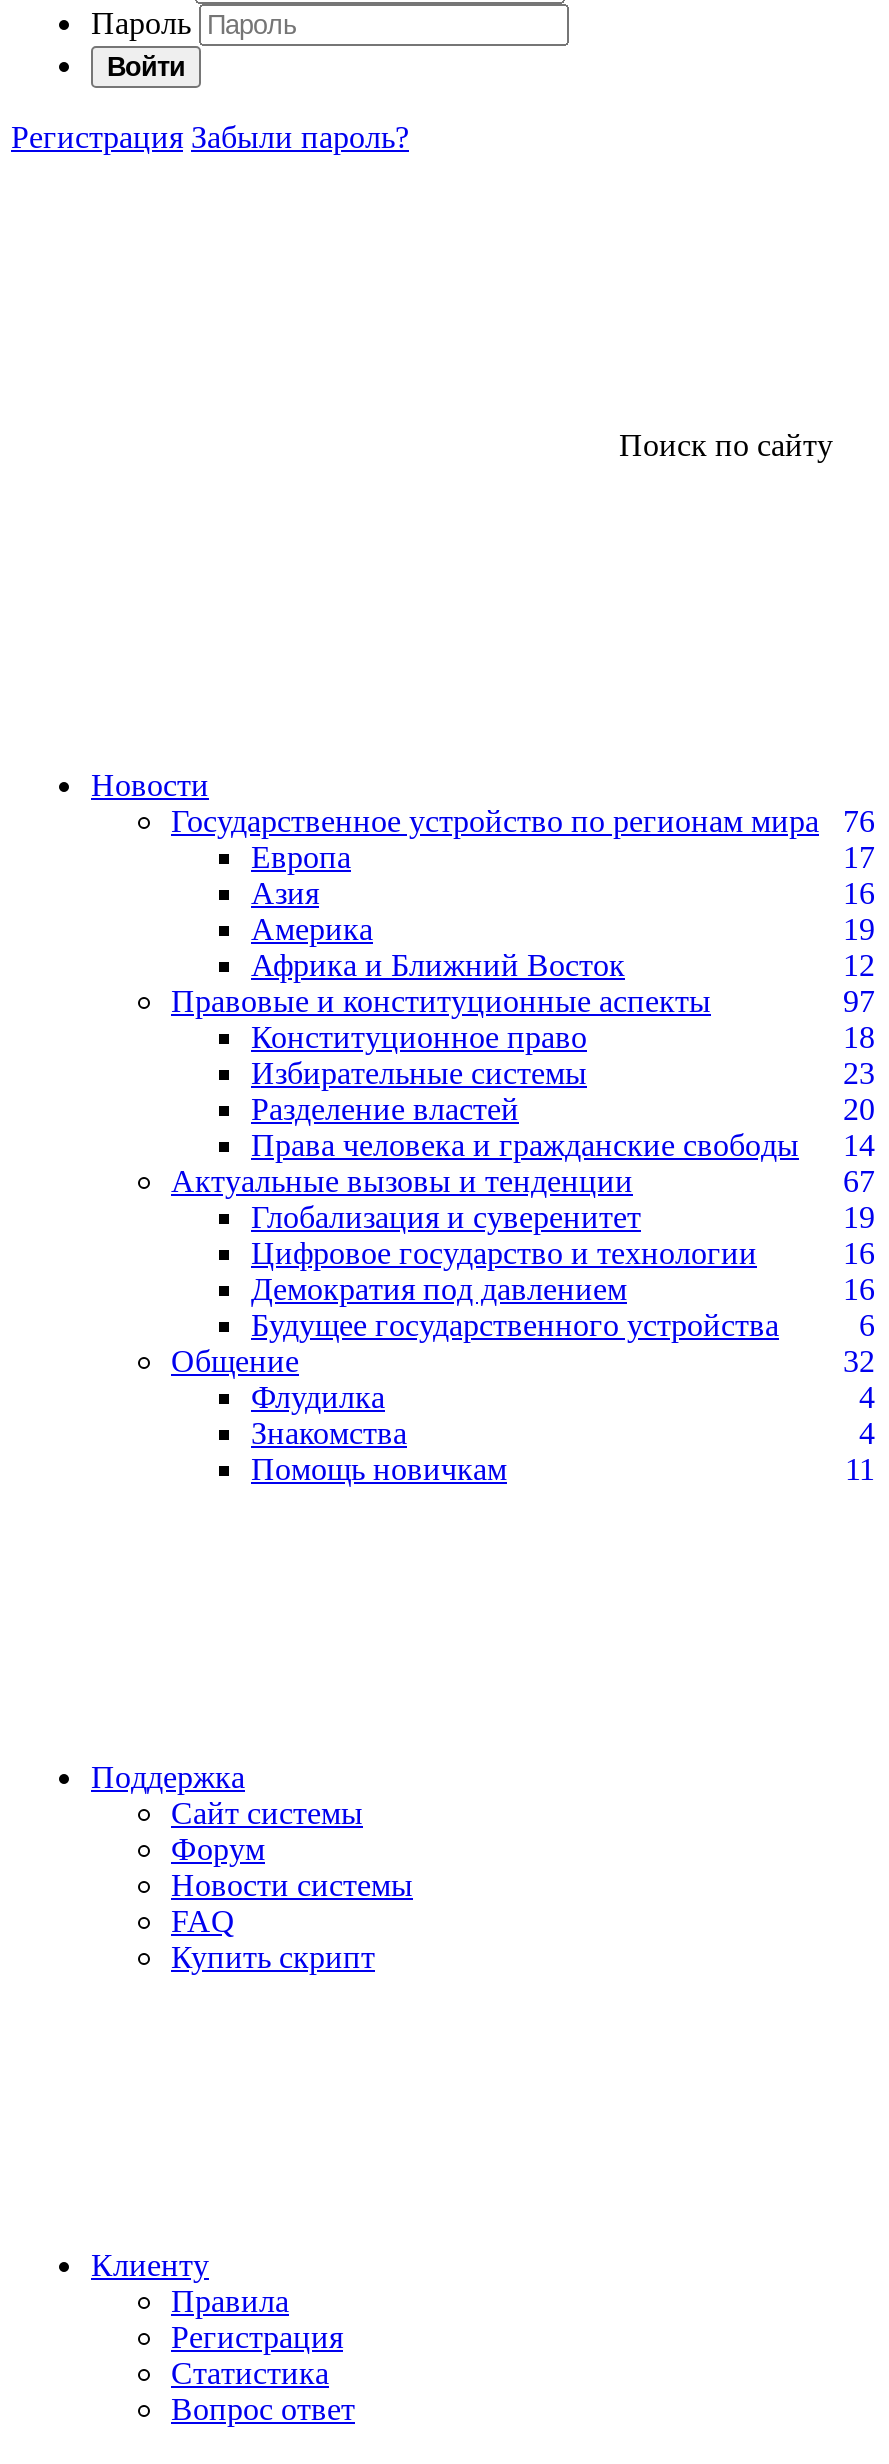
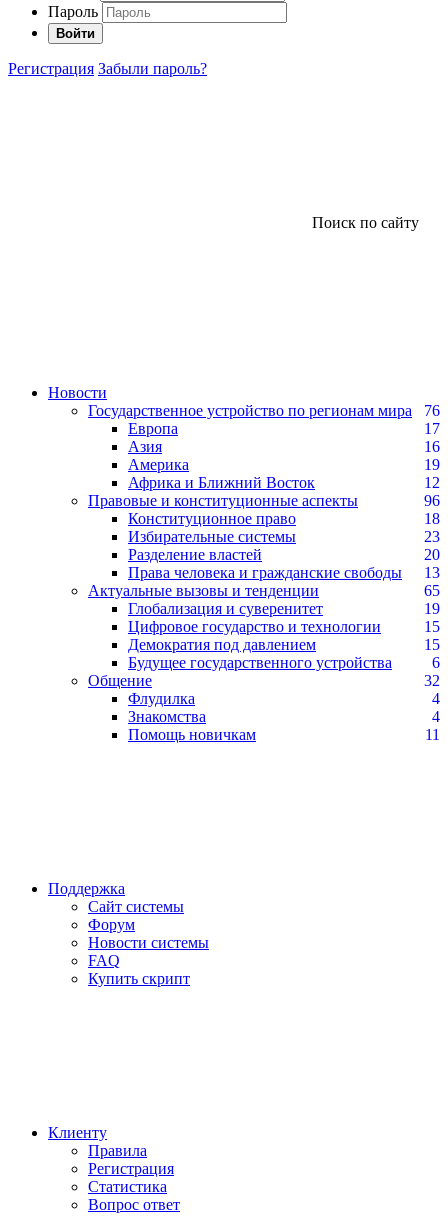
[843,984,875,1018] 97 -> [424,492,440,509] 96
[251,1128,875,1162] Права человека и гражданские свободы 14 -> [128,564,440,581] Права человека и гражданские свободы 13
[843,1164,875,1198] 67 -> [424,582,440,599] 65
[843,1236,875,1270] 16 -> [424,618,440,635] 15
[843,1272,875,1306] 16 -> [424,636,440,653] 15

